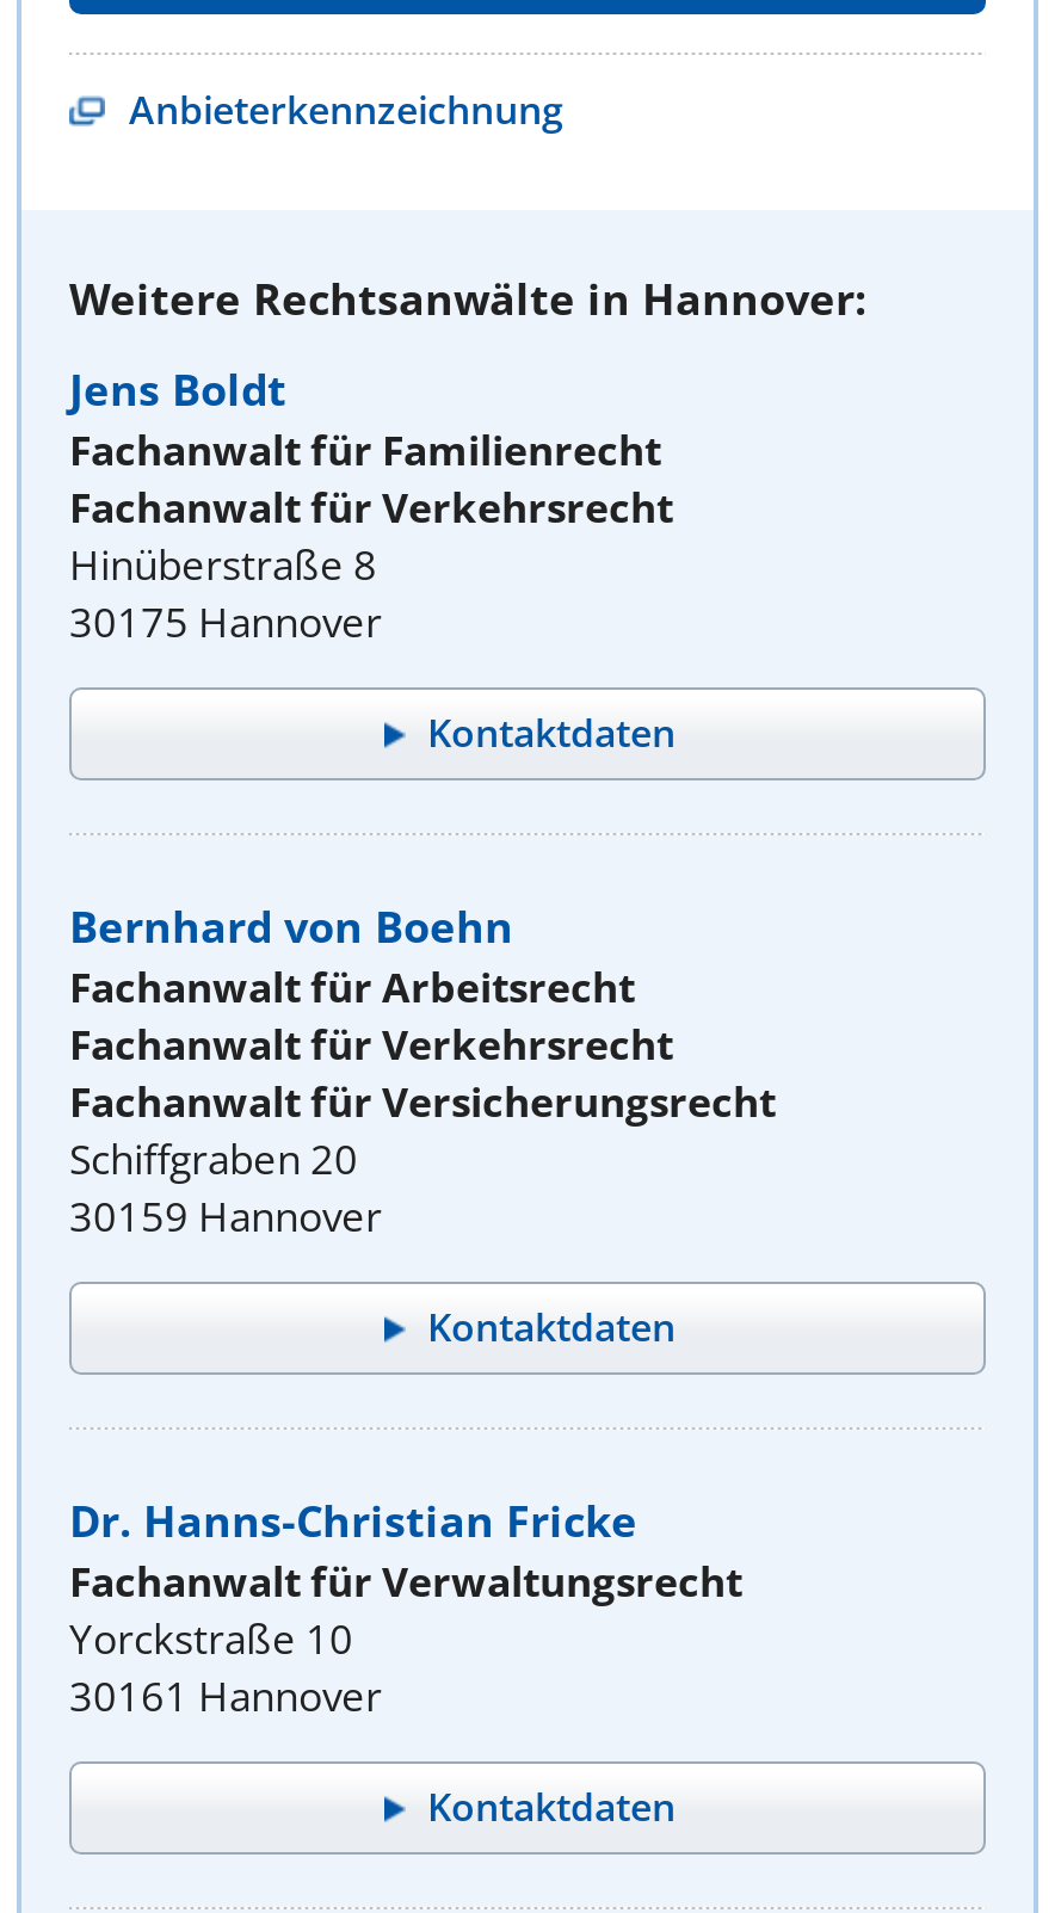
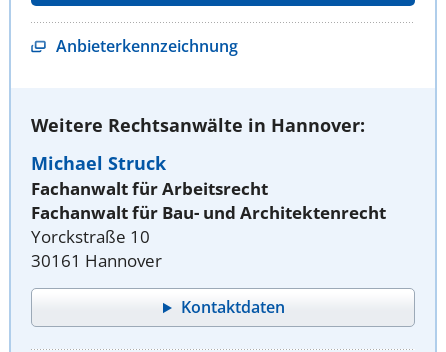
[69,360,676,955] Jens Boldt | Fachanwalt für Familienrecht | Fachanwalt für Verkehrsrecht | Hinüberstraße 8 | 30175 Hannover | Kontaktdaten | Bernhard von Boehn -> [31,151,166,175] Michael Struck
[69,1017,776,1609] Fachanwalt für Verkehrsrecht | Fachanwalt für Versicherungsrecht | Schiffgraben 20 | 30159 Hannover | Kontaktdaten | Dr. Hanns-Christian Fricke | Fachanwalt für Verwaltungsrecht -> [31,201,386,224] Fachanwalt für Bau- und Architektenrecht

